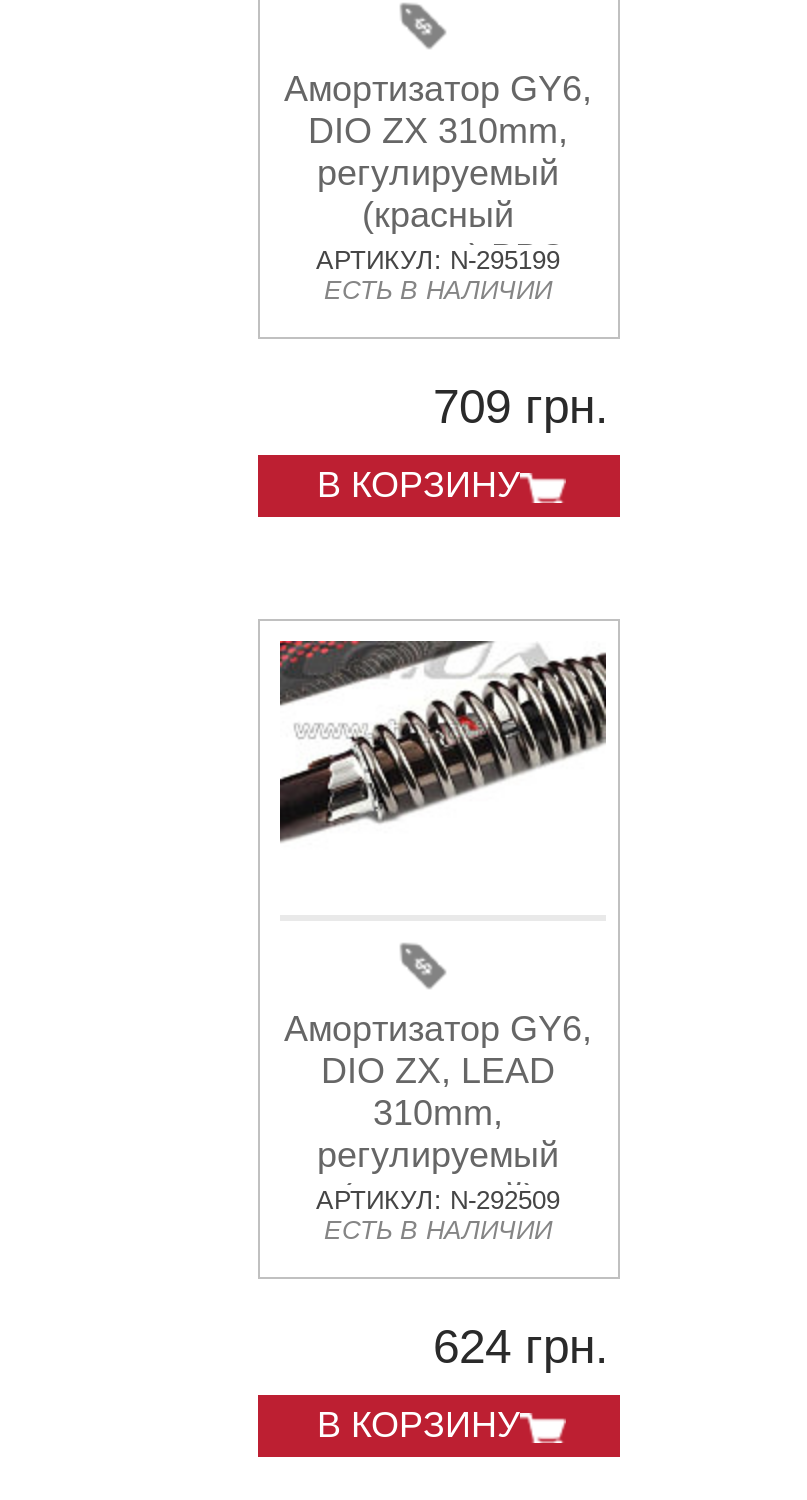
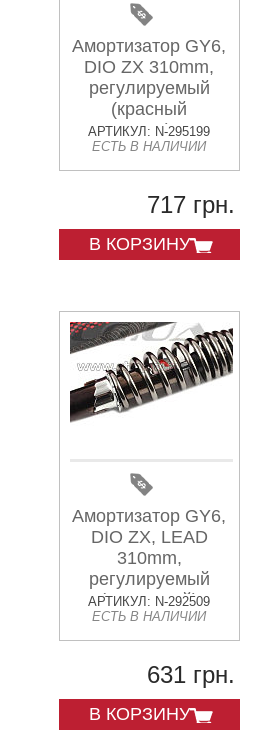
[433,379,609,433] 709 грн. -> [146,191,234,218] 717 грн.
[433,1319,609,1373] 624 грн. -> [146,661,234,688] 631 грн.

